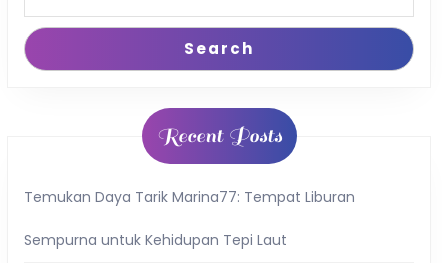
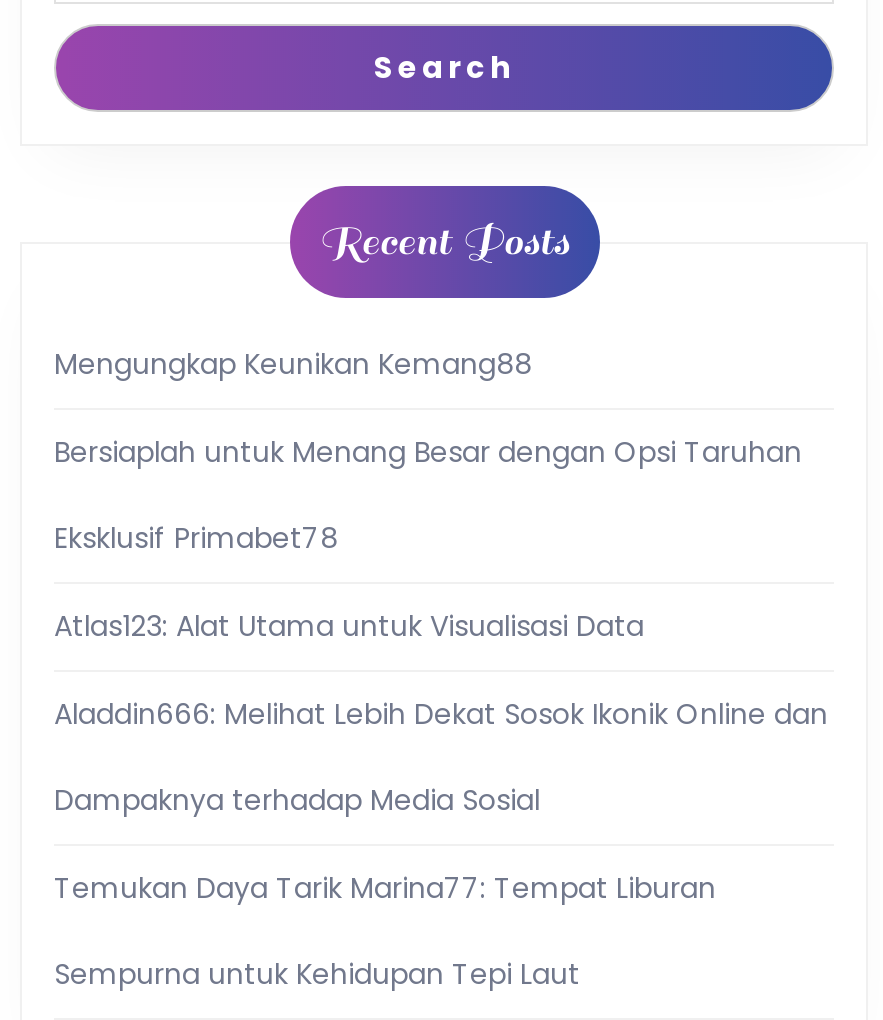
none -> [54,344,828,820] Mengungkap Keunikan Kemang88 | Bersiaplah untuk Menang Besar dengan Opsi Taruhan | Eksklusif Primabet78 | Atlas123: Alat Utama untuk Visualisasi Data | Aladdin666: Melihat Lebih Dekat Sosok Ikonik Online dan | Dampaknya terhadap Media Sosial

